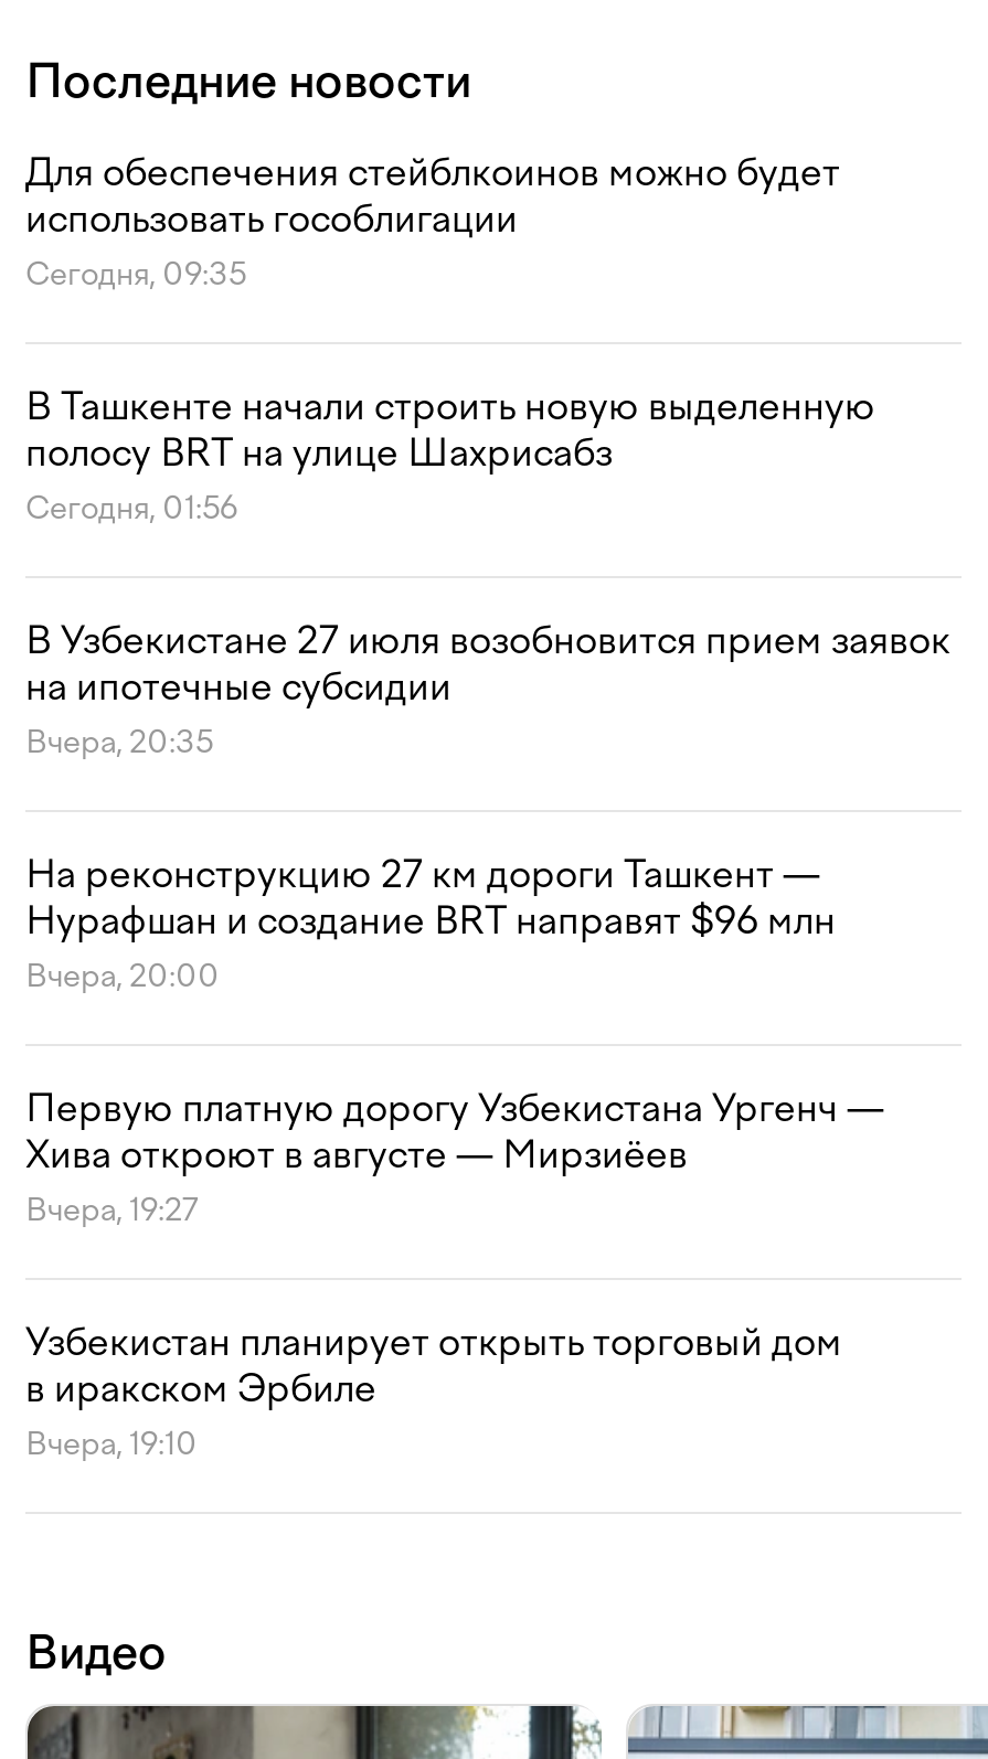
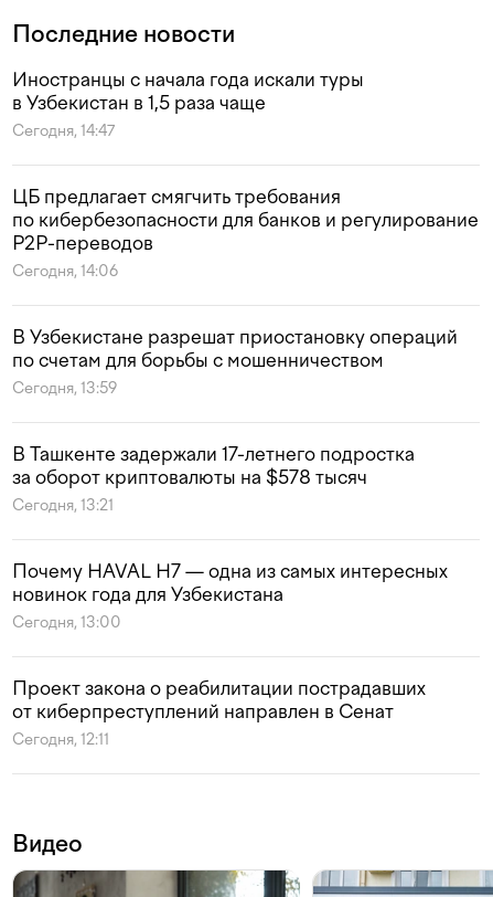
[25,151,840,294] Для обеспечения стейблкоинов можно будет | использовать гособлигации | Сегодня, 09:35 -> [12,69,364,141] Иностранцы с начала года искали туры | в Узбекистан в 1,5 раза чаще | Сегодня, 14:47
[25,385,875,528] В Ташкенте начали строить новую выделенную | полосу BRT на улице Шахрисабз | Сегодня, 01:56 -> [12,186,479,281] ЦБ предлагает смягчить требования | по кибербезопасности для банков и регулирование | P2P-переводов | Сегодня, 14:06
[25,619,950,762] В Узбекистане 27 июля возобновится прием заявок | на ипотечные субсидии | Вчера, 20:35 -> [12,326,458,398] В Узбекистане разрешат приостановку операций | по счетам для борьбы с мошенничеством | Сегодня, 13:59
[25,853,836,996] На реконструкцию 27 км дороги Ташкент — | Нурафшан и создание BRT направят $96 млн | Вчера, 20:00 -> [12,443,415,515] В Ташкенте задержали 17-летнего подростка | за оборот криптовалюты на $578 тысяч | Сегодня, 13:21
[25,1087,884,1230] Первую платную дорогу Узбекистана Ургенч — | Хива откроют в августе — Мирзиёев | Вчера, 19:27 -> [12,561,448,632] Почему HAVAL H7 — одна из самых интересных | новинок года для Узбекистана | Сегодня, 13:00
[25,1321,842,1464] Узбекистан планирует открыть торговый дом | в иракском Эрбиле | Вчера, 19:10 -> [12,678,426,749] Проект закона о реабилитации пострадавших | от киберпреступлений направлен в Сенат | Сегодня, 12:11

